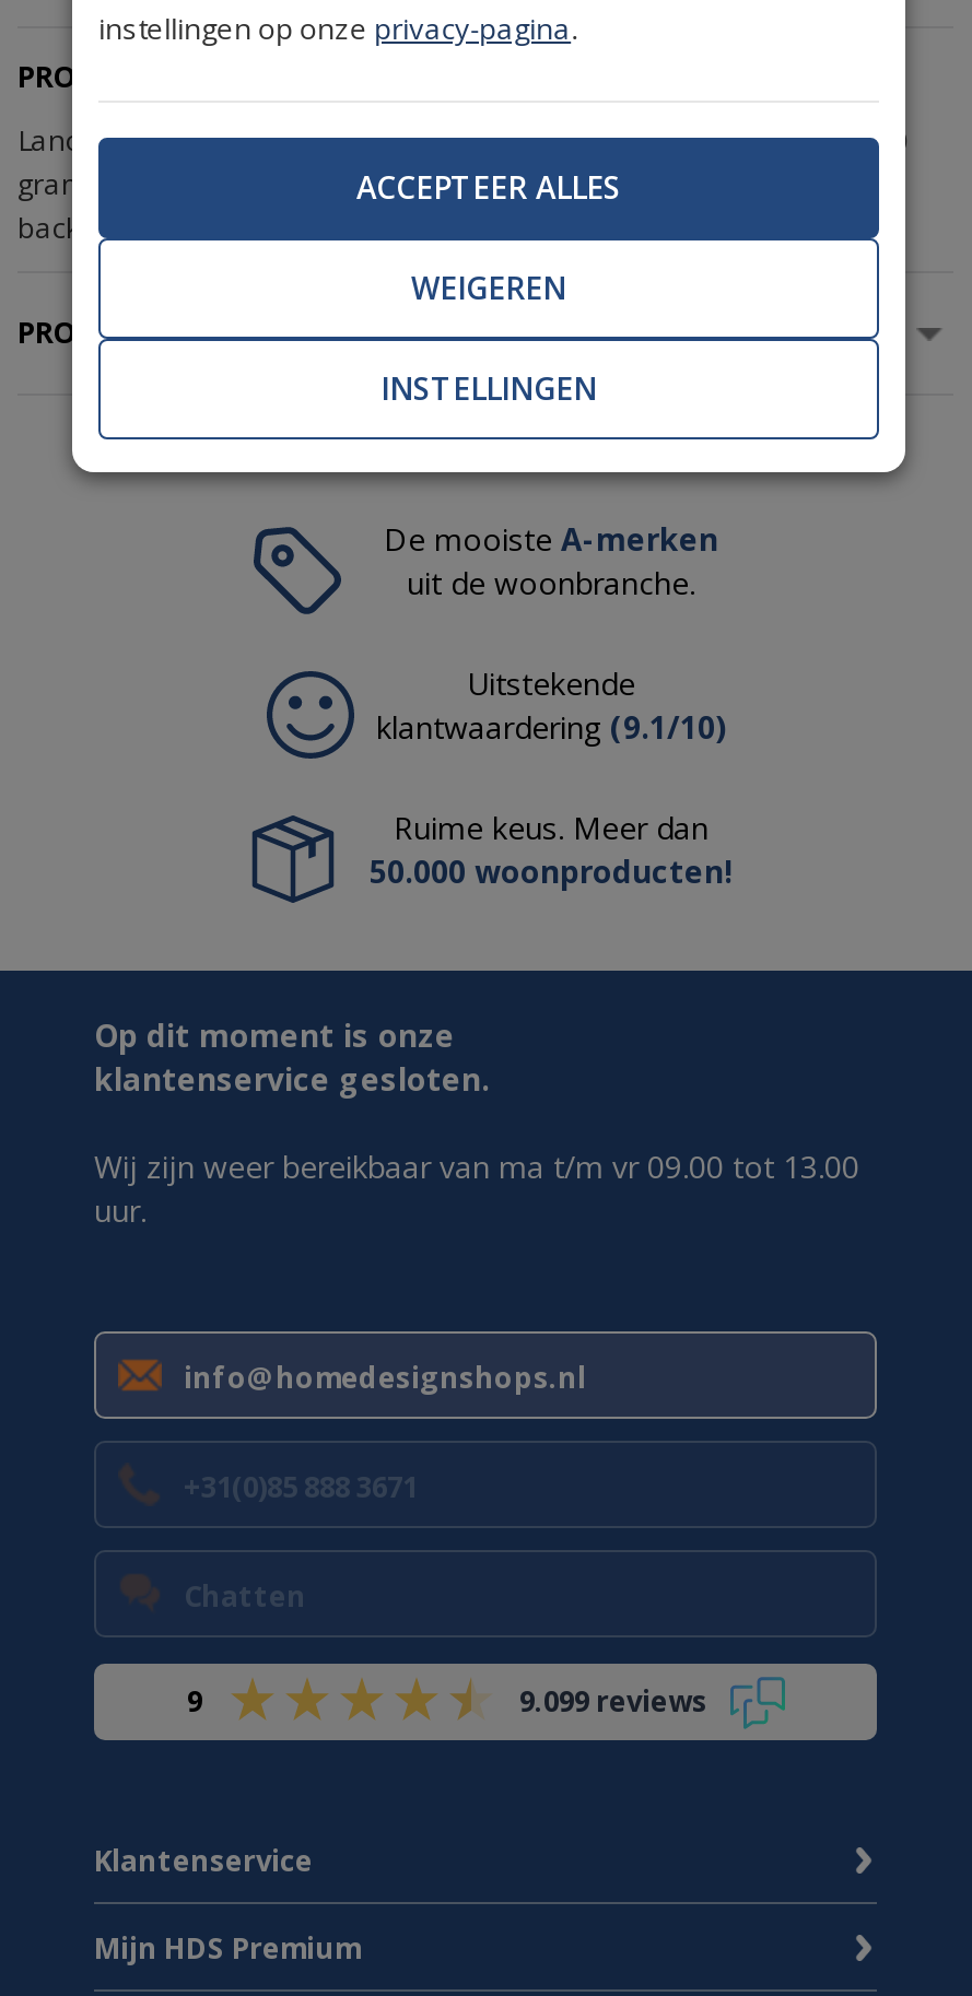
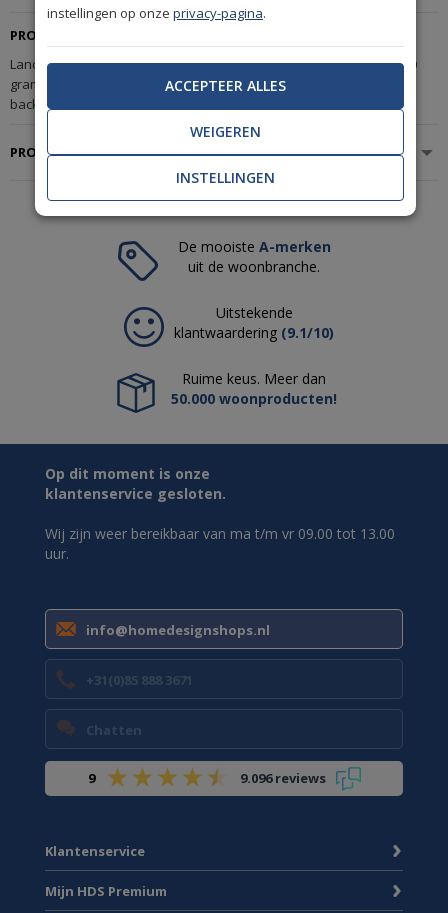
[519,1681,707,1721] 9.099 reviews -> [239,769,325,787] 9.096 reviews

